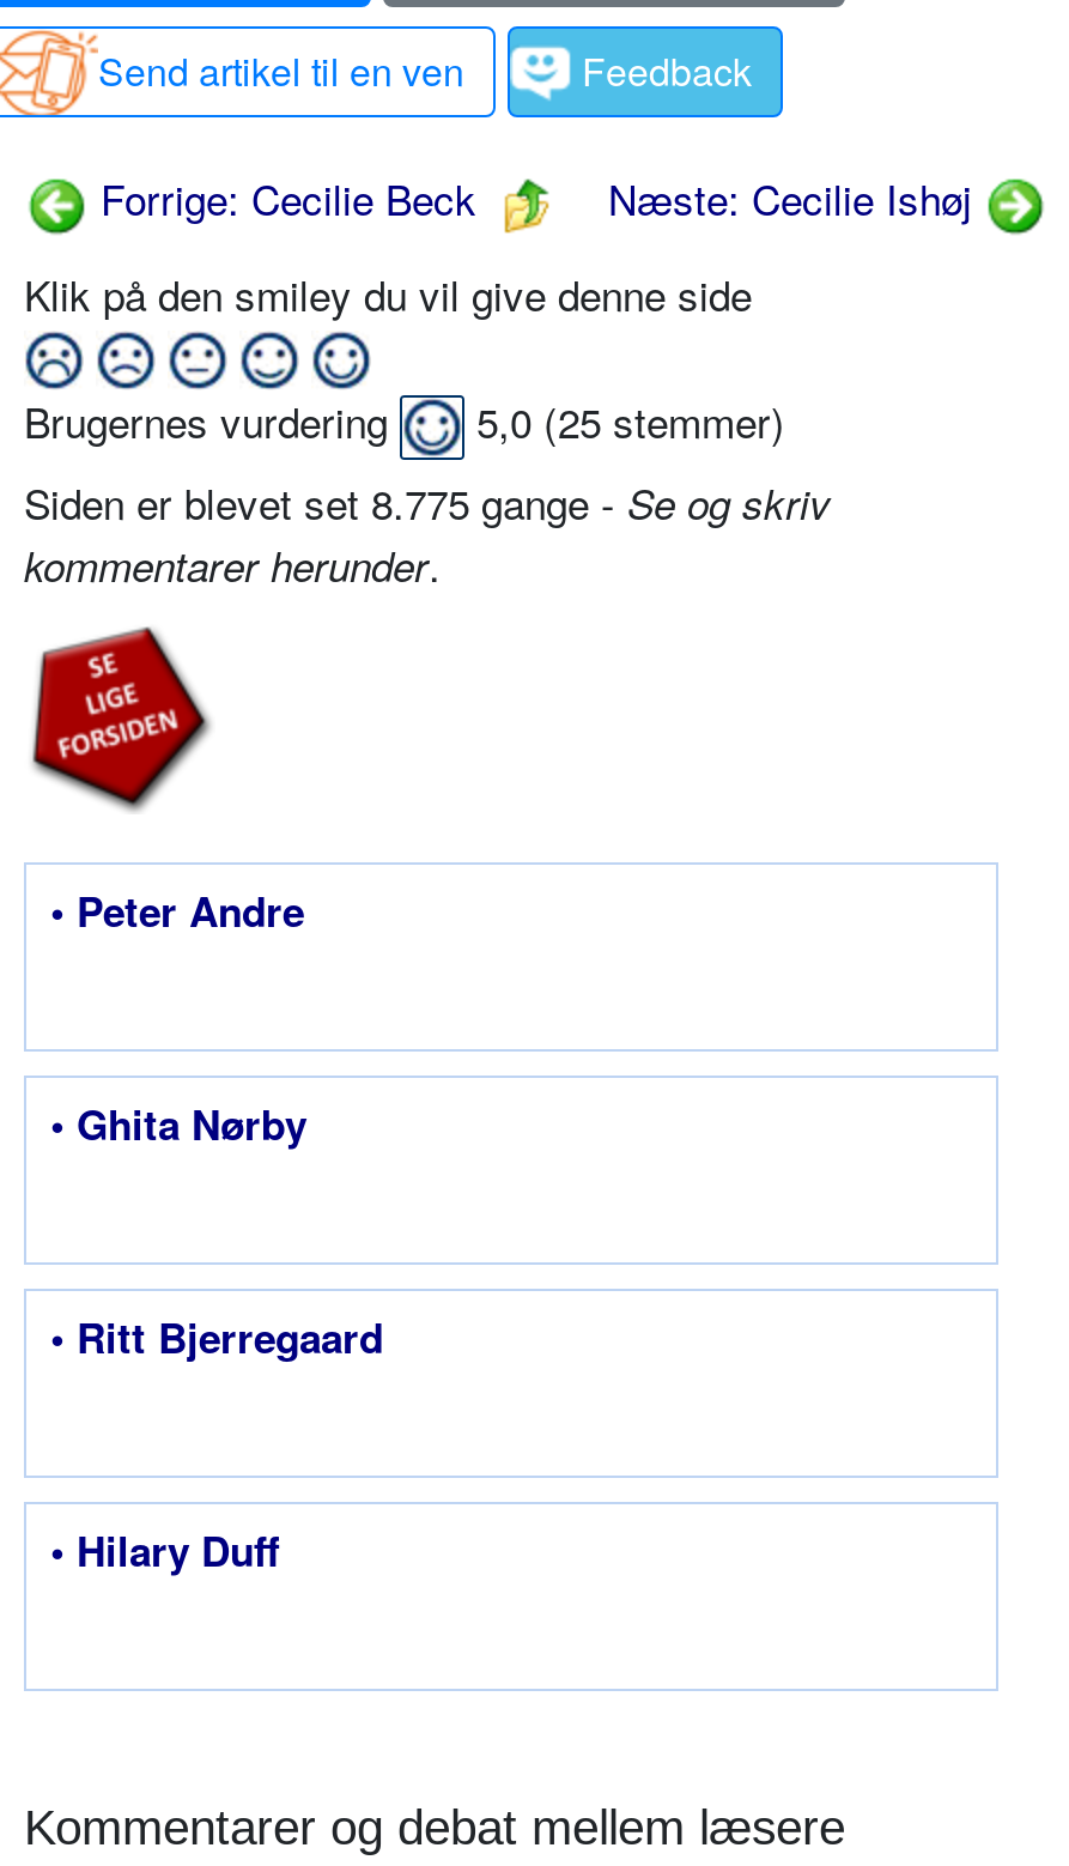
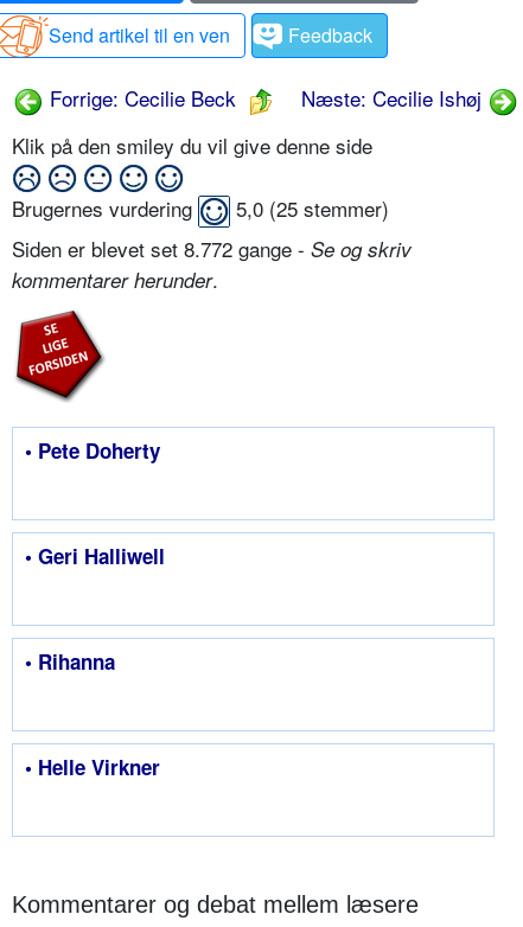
[24,472,831,532] Siden er blevet set 8.775 gange - Se og skriv -> [12,234,412,263] Siden er blevet set 8.772 gange - Se og skriv
[50,882,304,939] • Peter Andre -> [25,436,160,465] • Pete Doherty
[50,1095,306,1152] • Ghita Nørby -> [25,542,165,570] • Geri Halliwell
[50,1308,383,1366] • Ritt Bjerregaard -> [25,647,115,676] • Rihanna
[50,1521,280,1579] • Hilary Duff -> [25,753,160,781] • Helle Virkner

